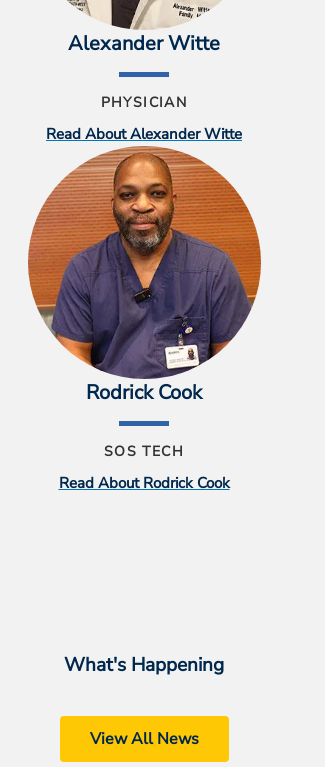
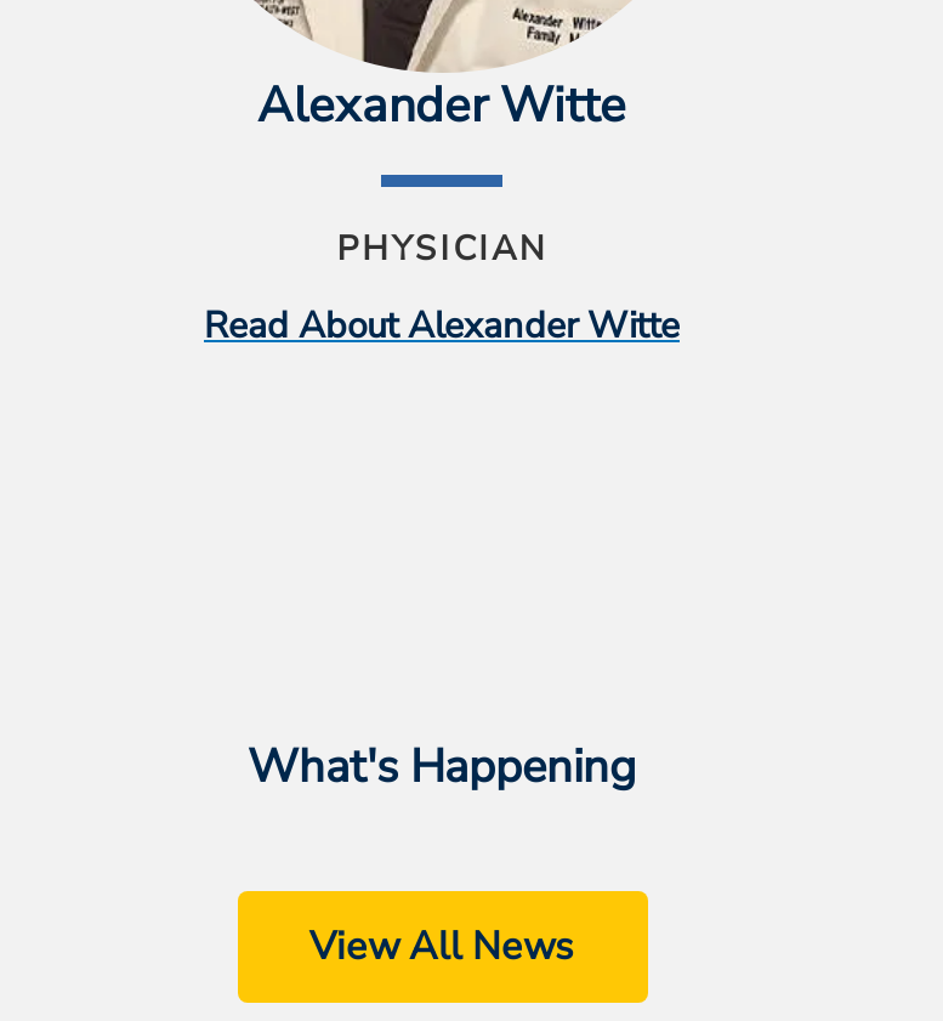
[27,147,262,493] [image] | Rodrick Cook | SOS TECH | Read About Rodrick Cook -> none

